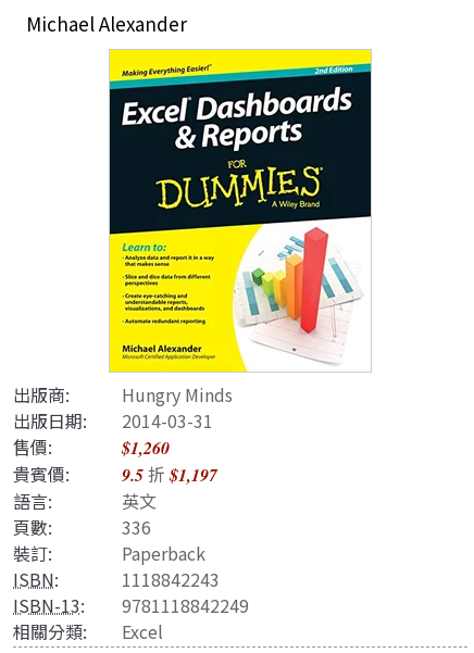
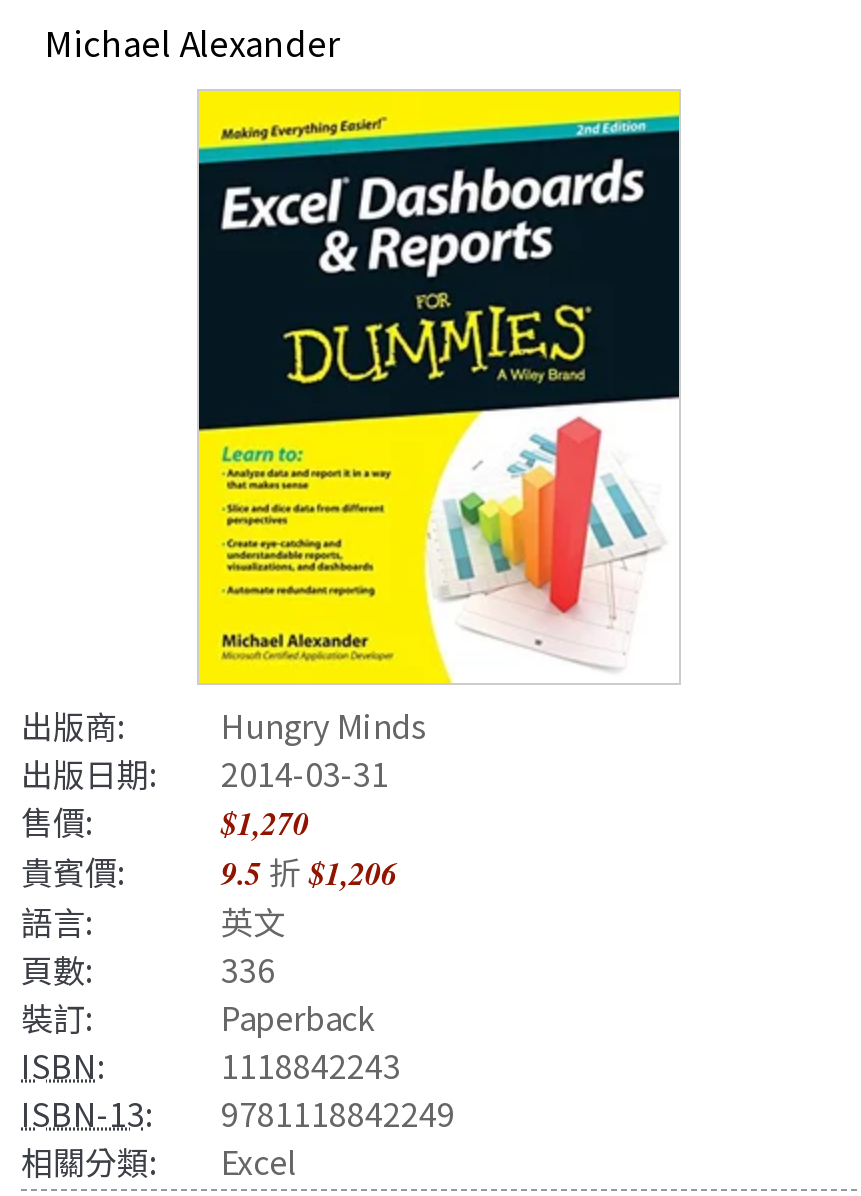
[122,436,170,460] $1,260 -> [221,801,309,845] $1,270
[13,461,217,487] 貴賓價: 9.5折$1,197 -> [21,847,397,895] 貴賓價: 9.5折$1,206

